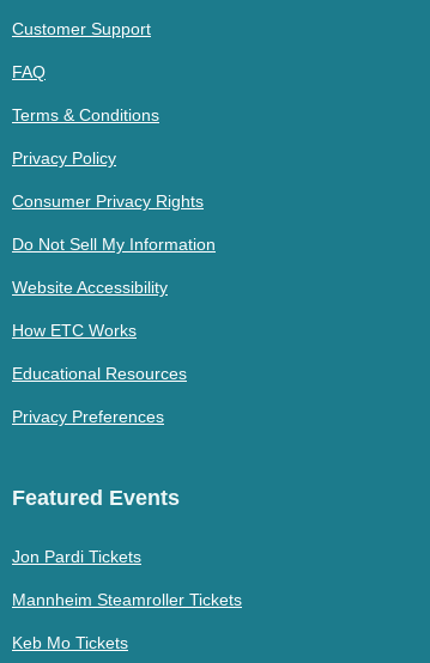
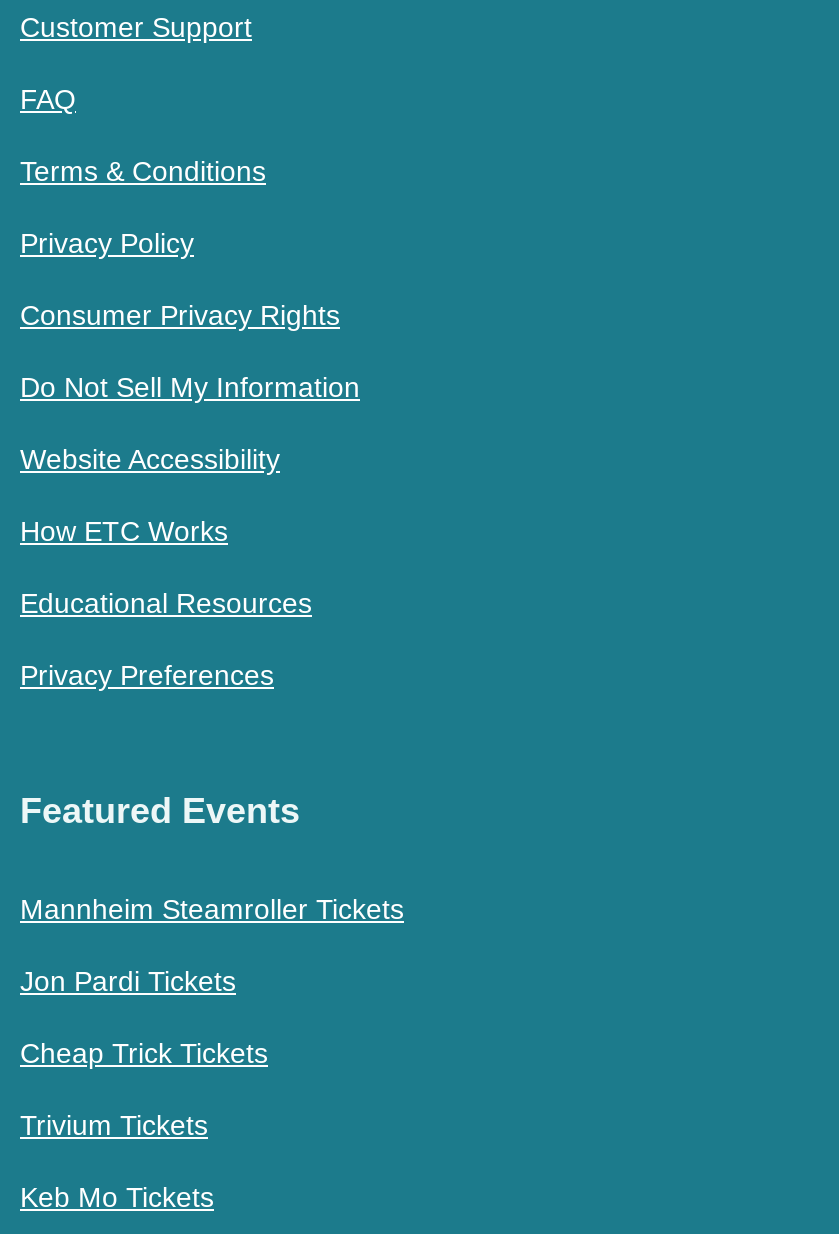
none -> [20,1036,268,1140] Cheap Trick Tickets | Trivium Tickets
moved [12,589,242,609] -> [20,892,404,924]: Mannheim Steamroller Tickets

